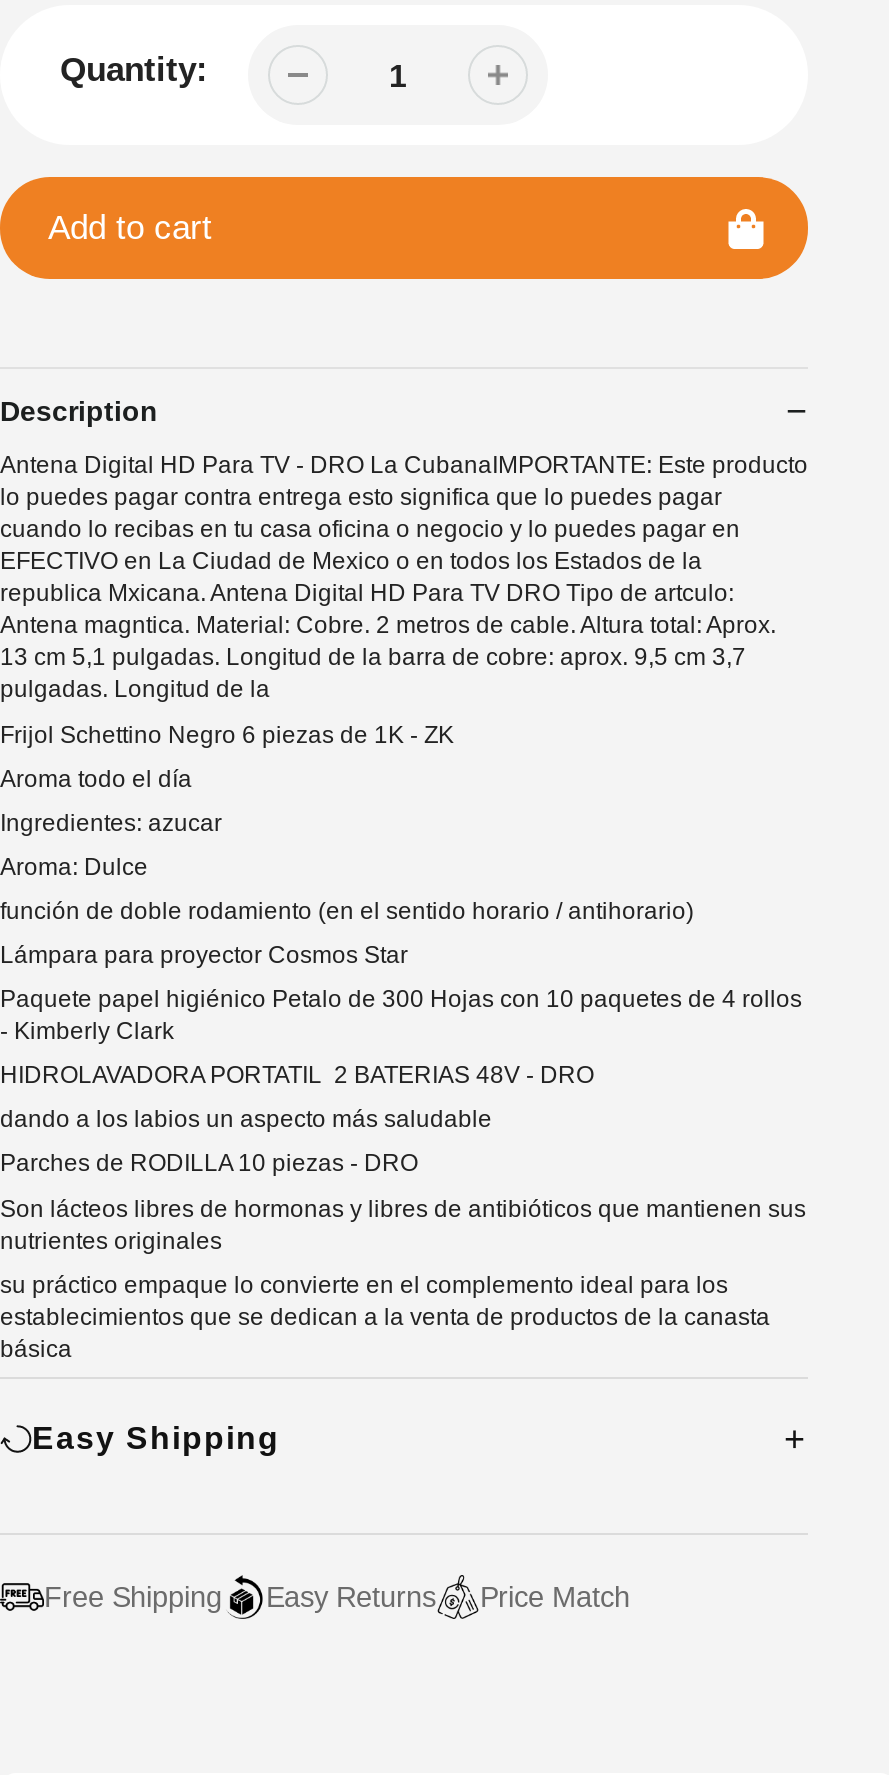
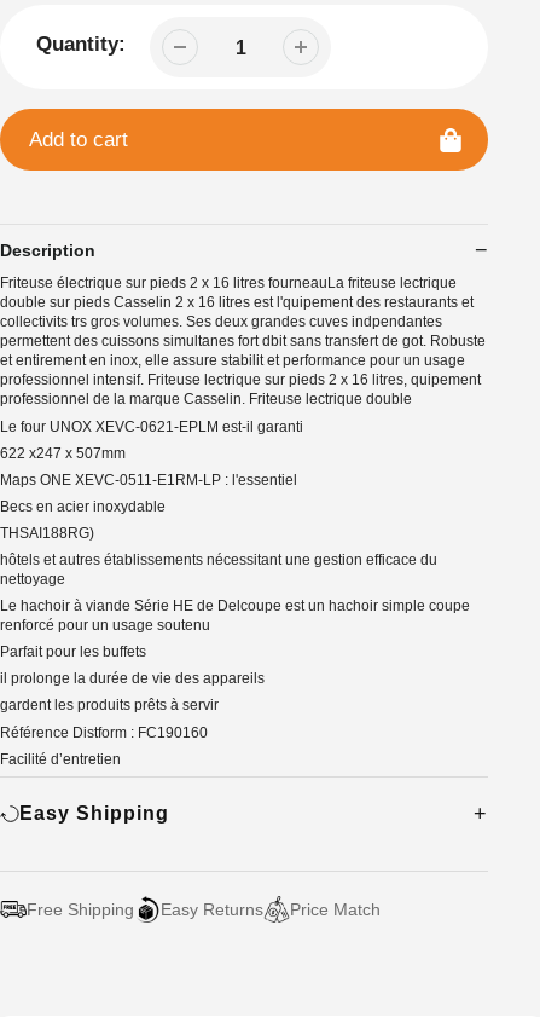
[0,452,808,704] Antena Digital HD Para TV - DRO La CubanaIMPORTANTE: Este producto | lo puedes pagar contra entrega esto significa que lo puedes pagar | cuando lo recibas en tu casa oficina o negocio y lo puedes pagar en | EFECTIVO en La Ciudad de Mexico o en todos los Estados de la | republica Mxicana. Antena Digital HD Para TV DRO Tipo de artculo: | Antena magntica. Material: Cobre. 2 metros de cable. Altura total: Aprox. | 13 cm 5,1 pulgadas. Longitud de la barra de cobre: aprox. 9,5 cm 3,7 | pulgadas. Longitud de la -> [0,275,486,408] Friteuse électrique sur pieds 2 x 16 litres fourneauLa friteuse lectrique | double sur pieds Casselin 2 x 16 litres est l'quipement des restaurants et | collectivits trs gros volumes. Ses deux grandes cuves indpendantes | permettent des cuissons simultanes fort dbit sans transfert de got. Robuste | et entirement en inox, elle assure stabilit et performance pour un usage | professionnel intensif. Friteuse lectrique sur pieds 2 x 16 litres, quipement | professionnel de la marque Casselin. Friteuse lectrique double
[0,720,454,748] Frijol Schettino Negro 6 piezas de 1K - ZK -> [0,418,303,435] Le four UNOX XEVC-0621-EPLM est-il garanti
[0,764,192,792] Aroma todo el día -> [0,445,126,461] 622 x247 x 507mm
[0,808,222,836] Ingredientes: azucar -> [0,471,297,488] Maps ONE XEVC-0511-E1RM-LP : l'essentiel
[0,853,148,881] Aroma: Dulce -> [0,498,166,515] Becs en acier inoxydable
[0,897,694,925] función de doble rodamiento (en el sentido horario / antihorario) -> [0,525,94,542] THSAI188RG)
[0,941,408,969] Lámpara para proyector Cosmos Star -> [0,551,437,588] hôtels et autres établissements nécessitant une gestion efficace du | nettoyage
[0,985,802,1045] Paquete papel higiénico Petalo de 300 Hojas con 10 paquetes de 4 rollos | - Kimberly Clark -> [0,598,470,634] Le hachoir à viande Série HE de Delcoupe est un hachoir simple coupe | renforcé pour un usage soutenu
[0,1062,594,1090] HIDROLAVADORA PORTATIL 2 BATERIAS 48V - DRO -> [0,644,146,661] Parfait pour les buffets
[0,1106,492,1134] dando a los labios un aspecto más saludable -> [0,670,265,687] il prolonge la durée de vie des appareils
[0,1150,418,1178] Parches de RODILLA 10 piezas - DRO -> [0,697,219,714] gardent les produits prêts à servir
[0,1194,806,1254] Son lácteos libres de hormonas y libres de antibióticos que mantienen sus | nutrientes originales -> [0,724,208,741] Référence Distform : FC190160
[0,1270,770,1362] su práctico empaque lo convierte en el complemento ideal para los | establecimientos que se dedican a la venta de productos de la canasta | básica -> [0,751,121,768] Facilité d’entretien

